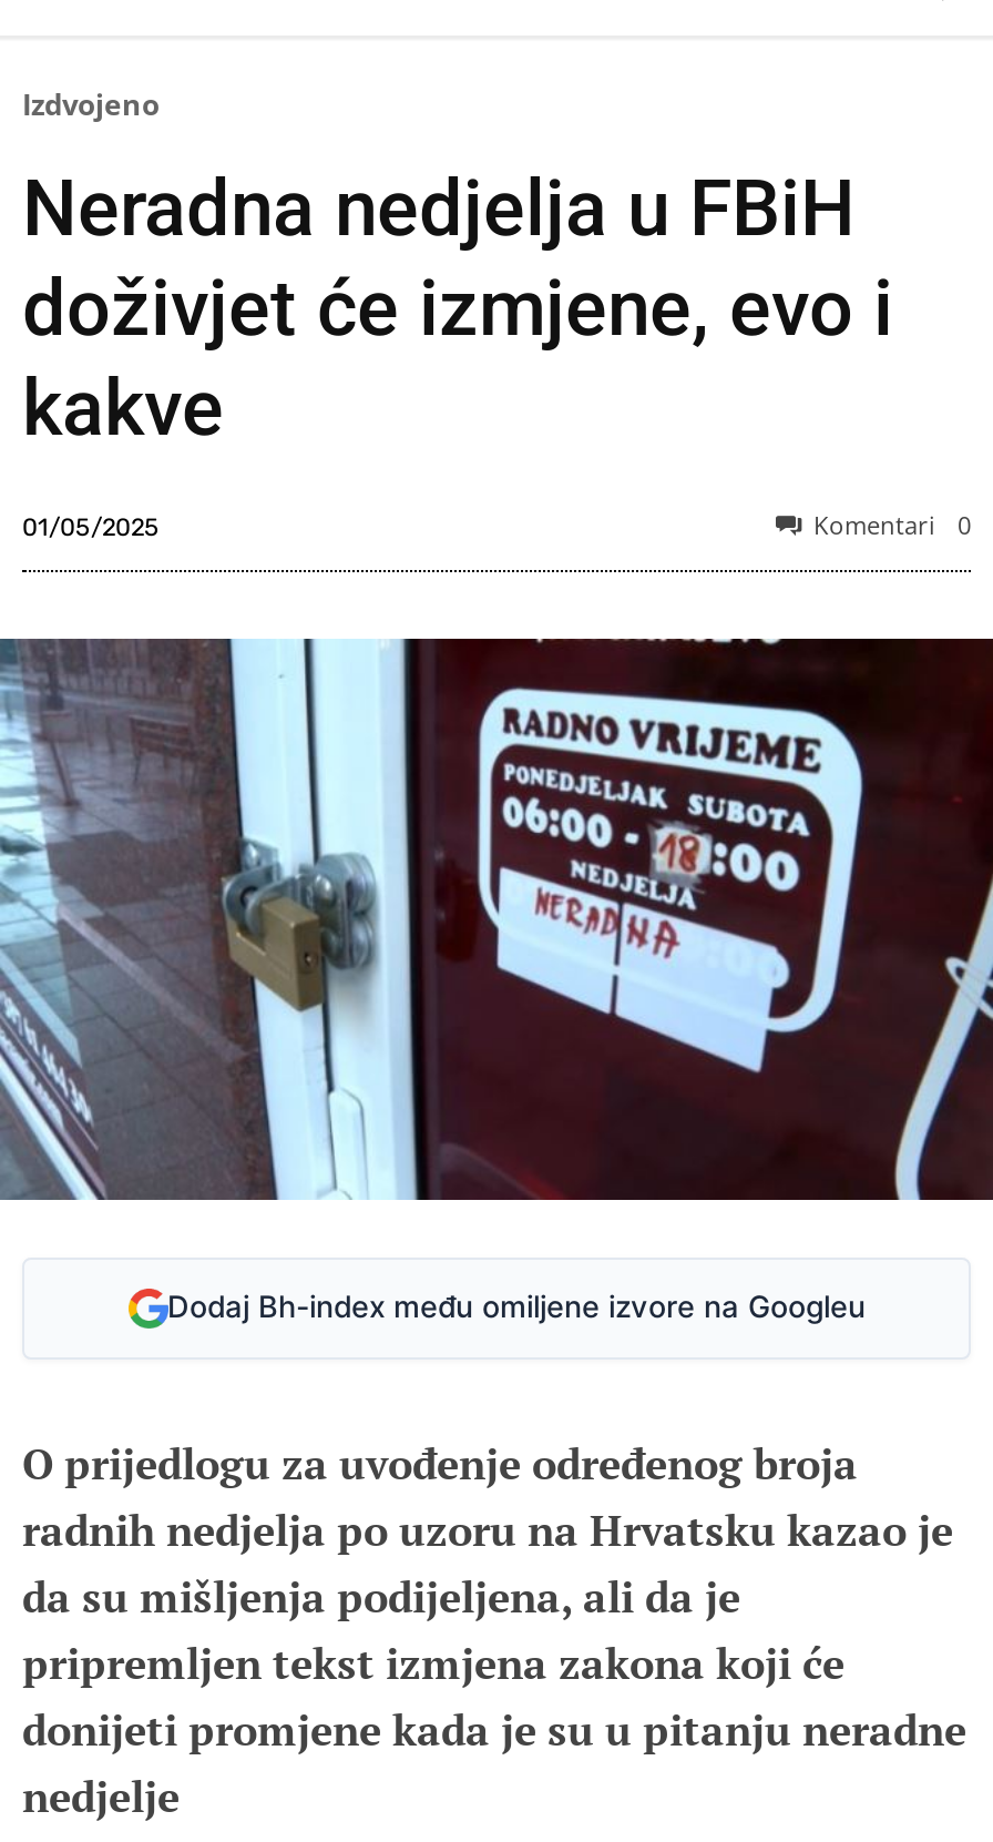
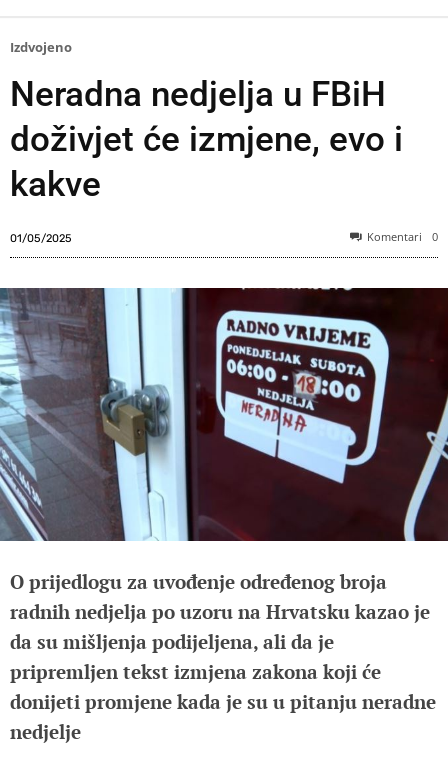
[167,1289,866,1325] Dodaj Bh-index među omiljene izvore na Googleu -> none

